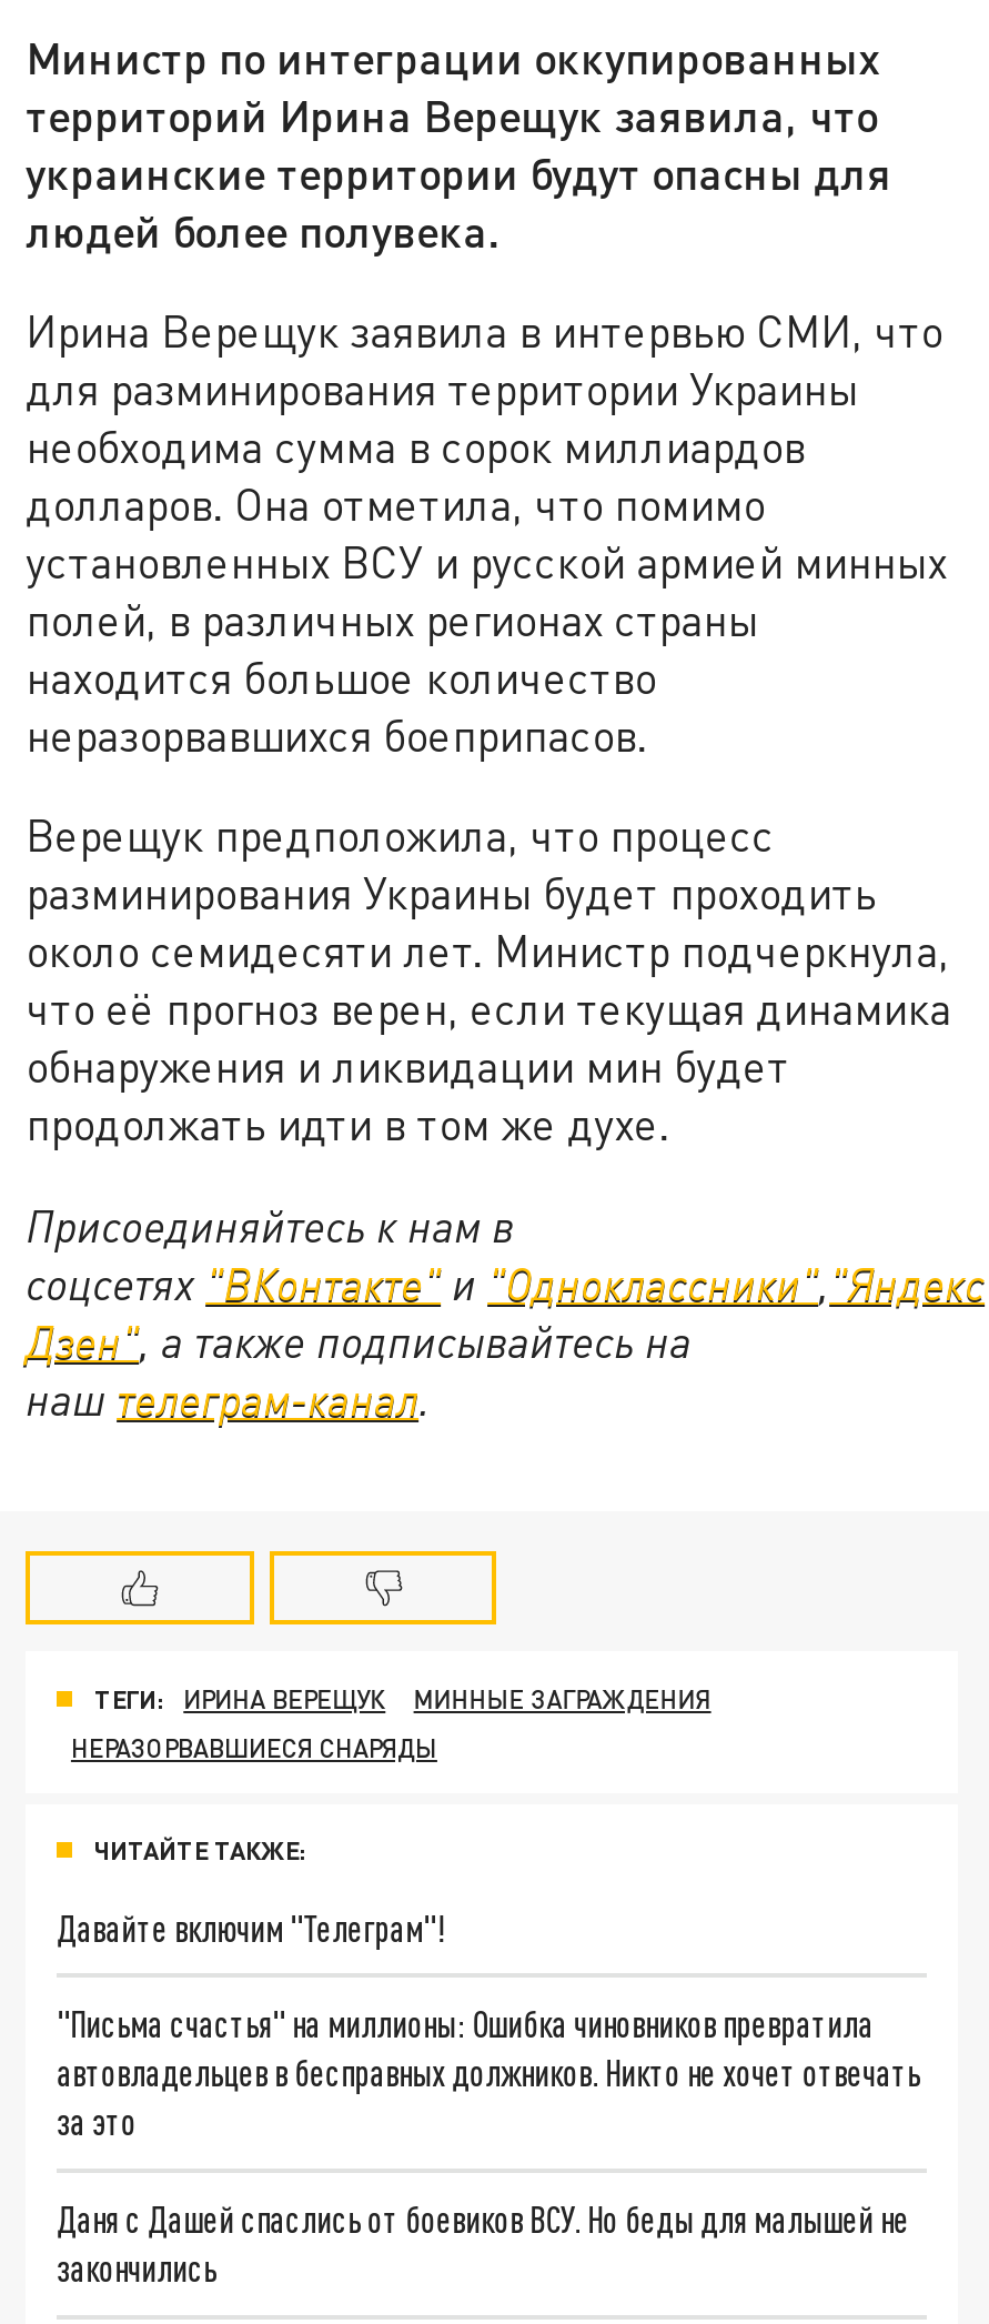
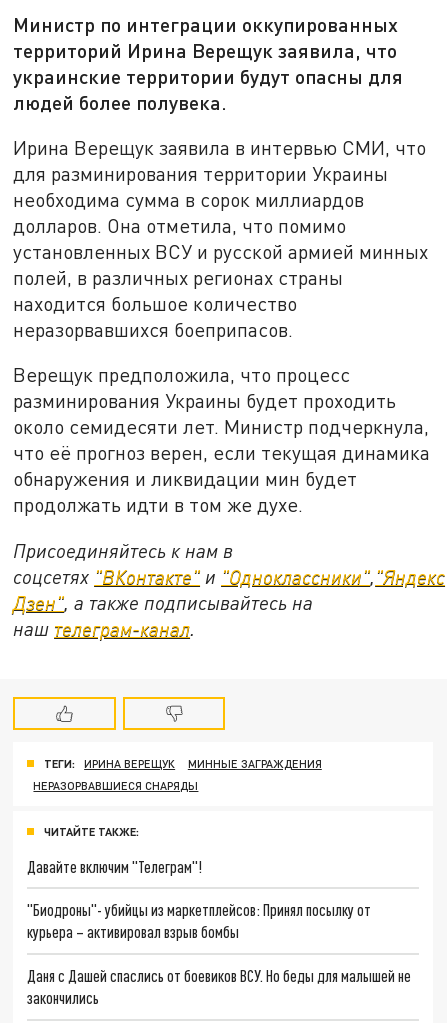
[57,2002,920,2142] "Письма счастья" на миллионы: Ошибка чиновников превратила | автовладельцев в бесправных должников. Никто не хочет отвечать | за это -> [27,900,371,941] "Биодроны"- убийцы из маркетплейсов: Принял посылку от | курьера – активировал взрыв бомбы

